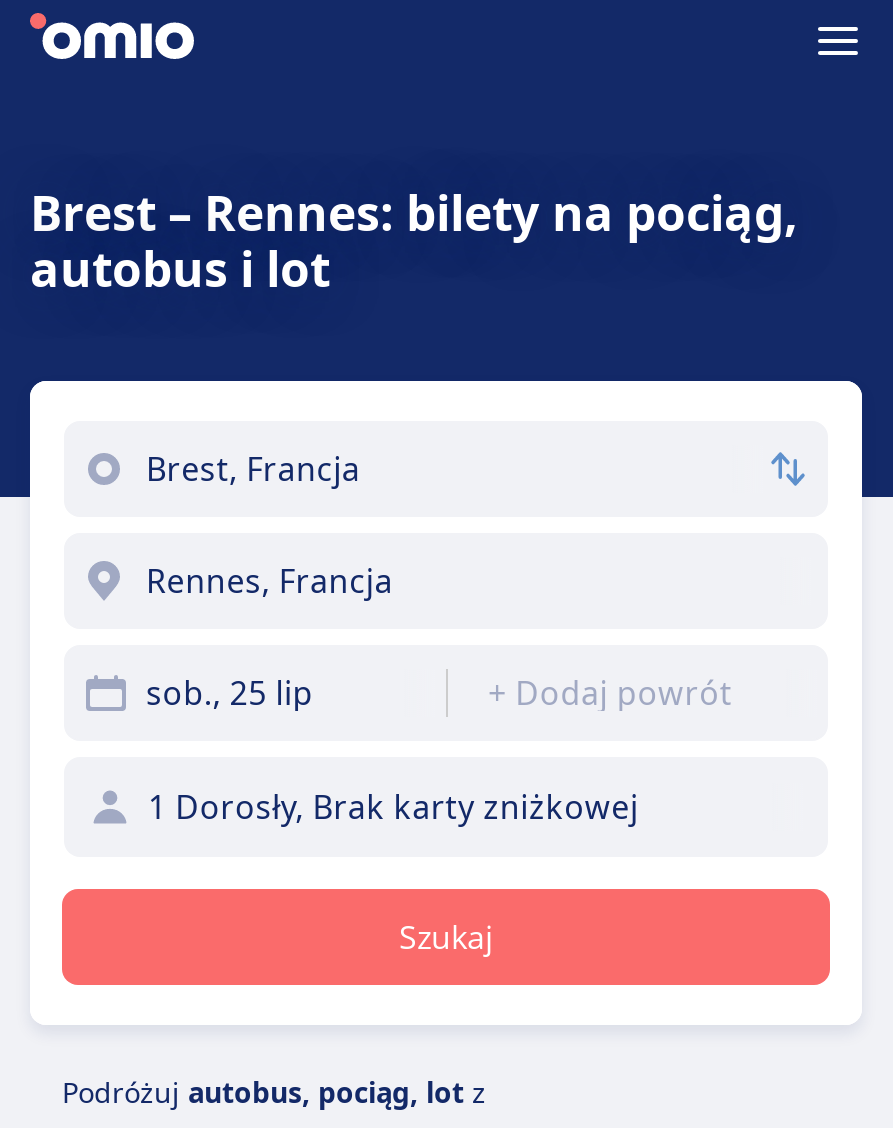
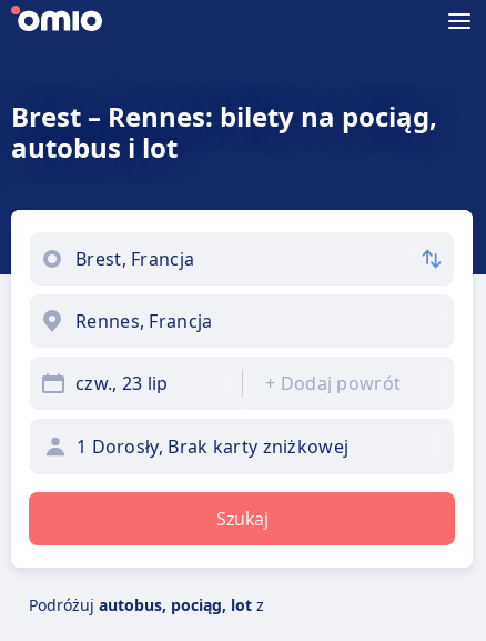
[146,671,313,715] sob., 25 lip -> [75,371,168,395] czw., 23 lip

